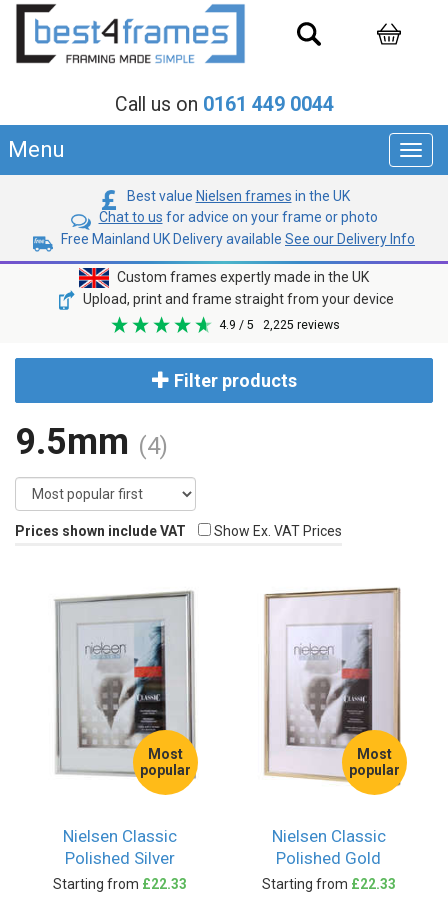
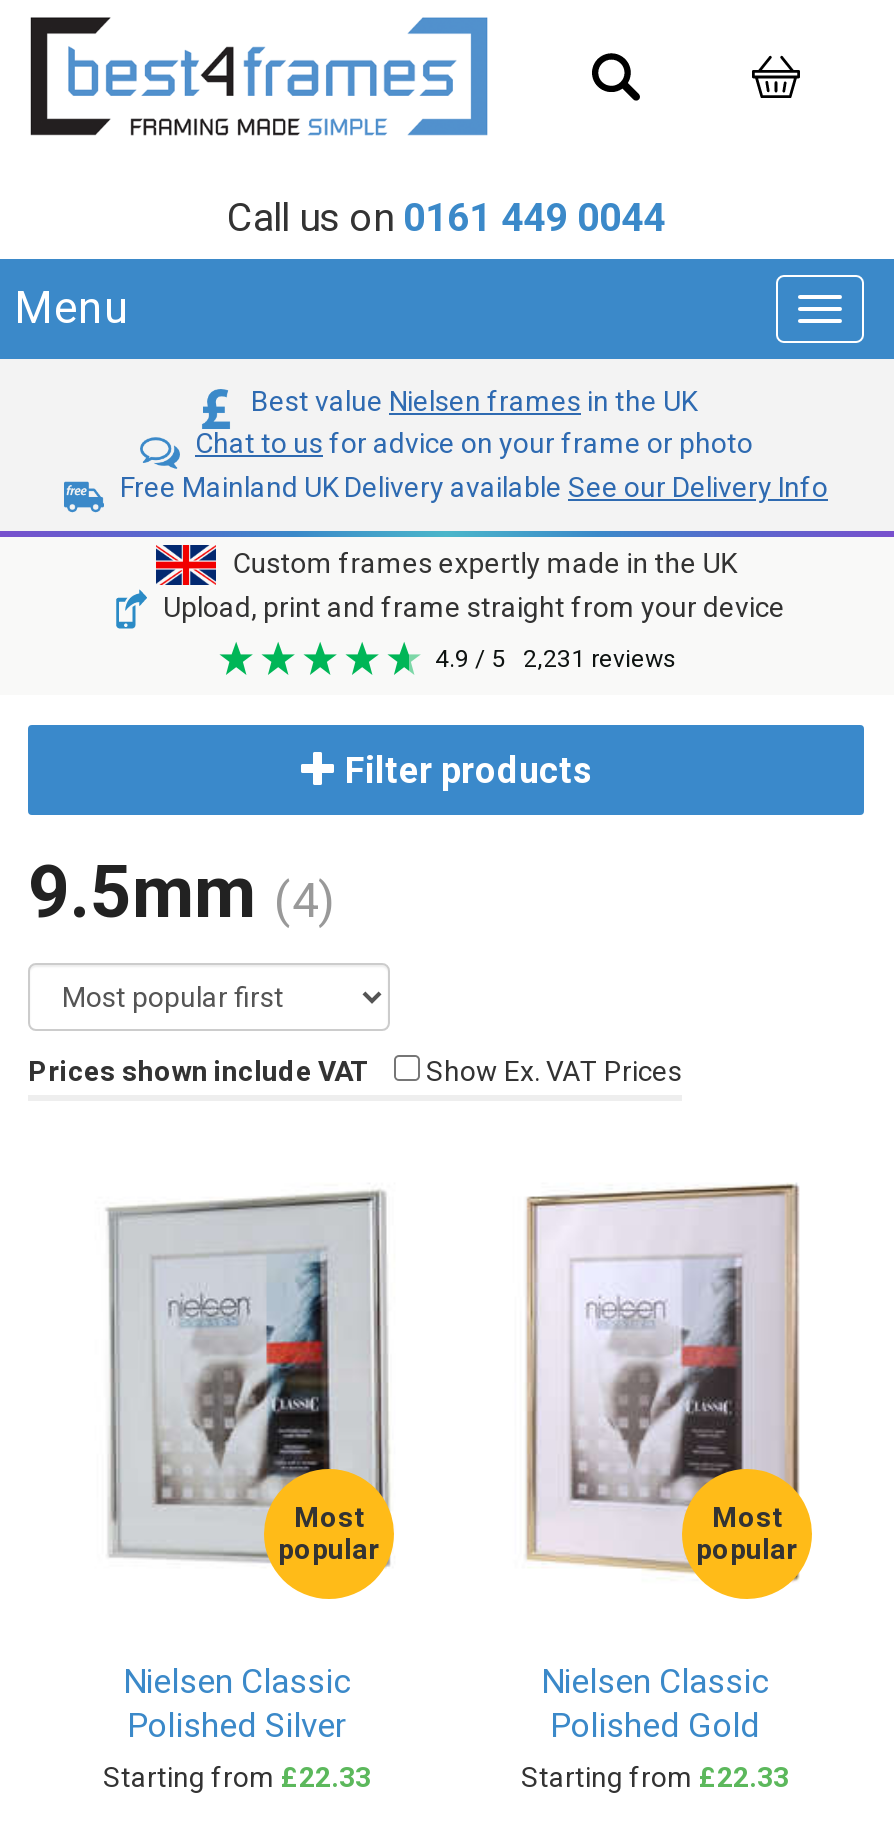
[218,318,339,332] 4.9 / 5 2,225 reviews -> [435,644,677,672] 4.9 / 5 2,231 reviews

